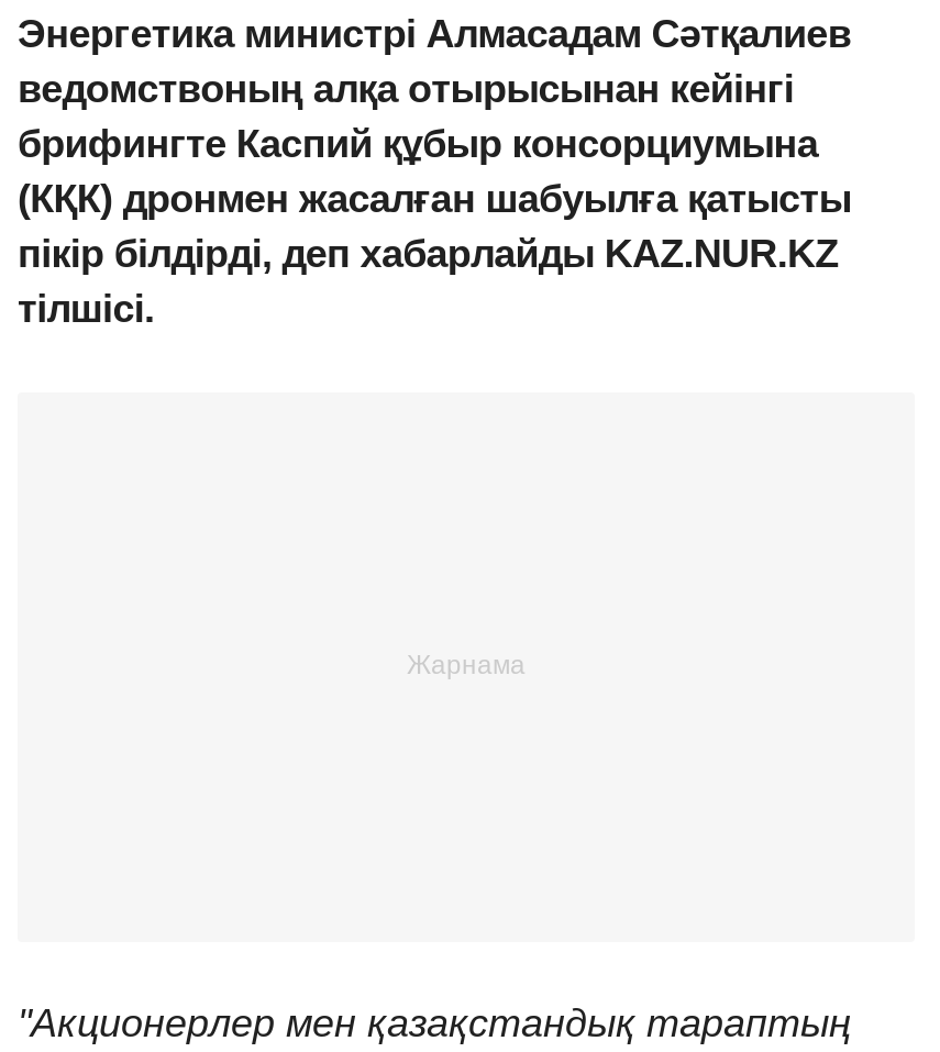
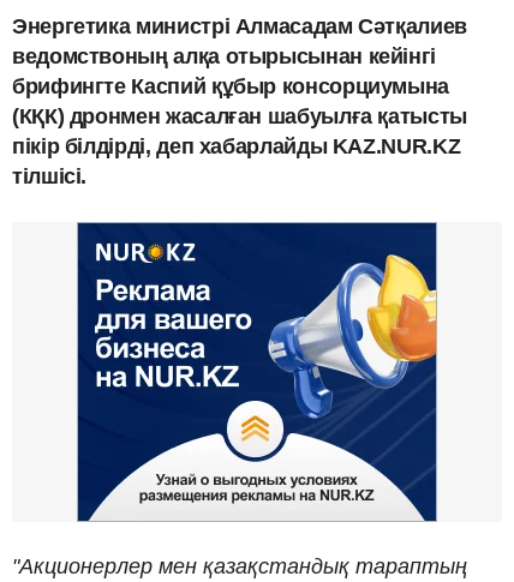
none -> [76,221,438,523] [image]

